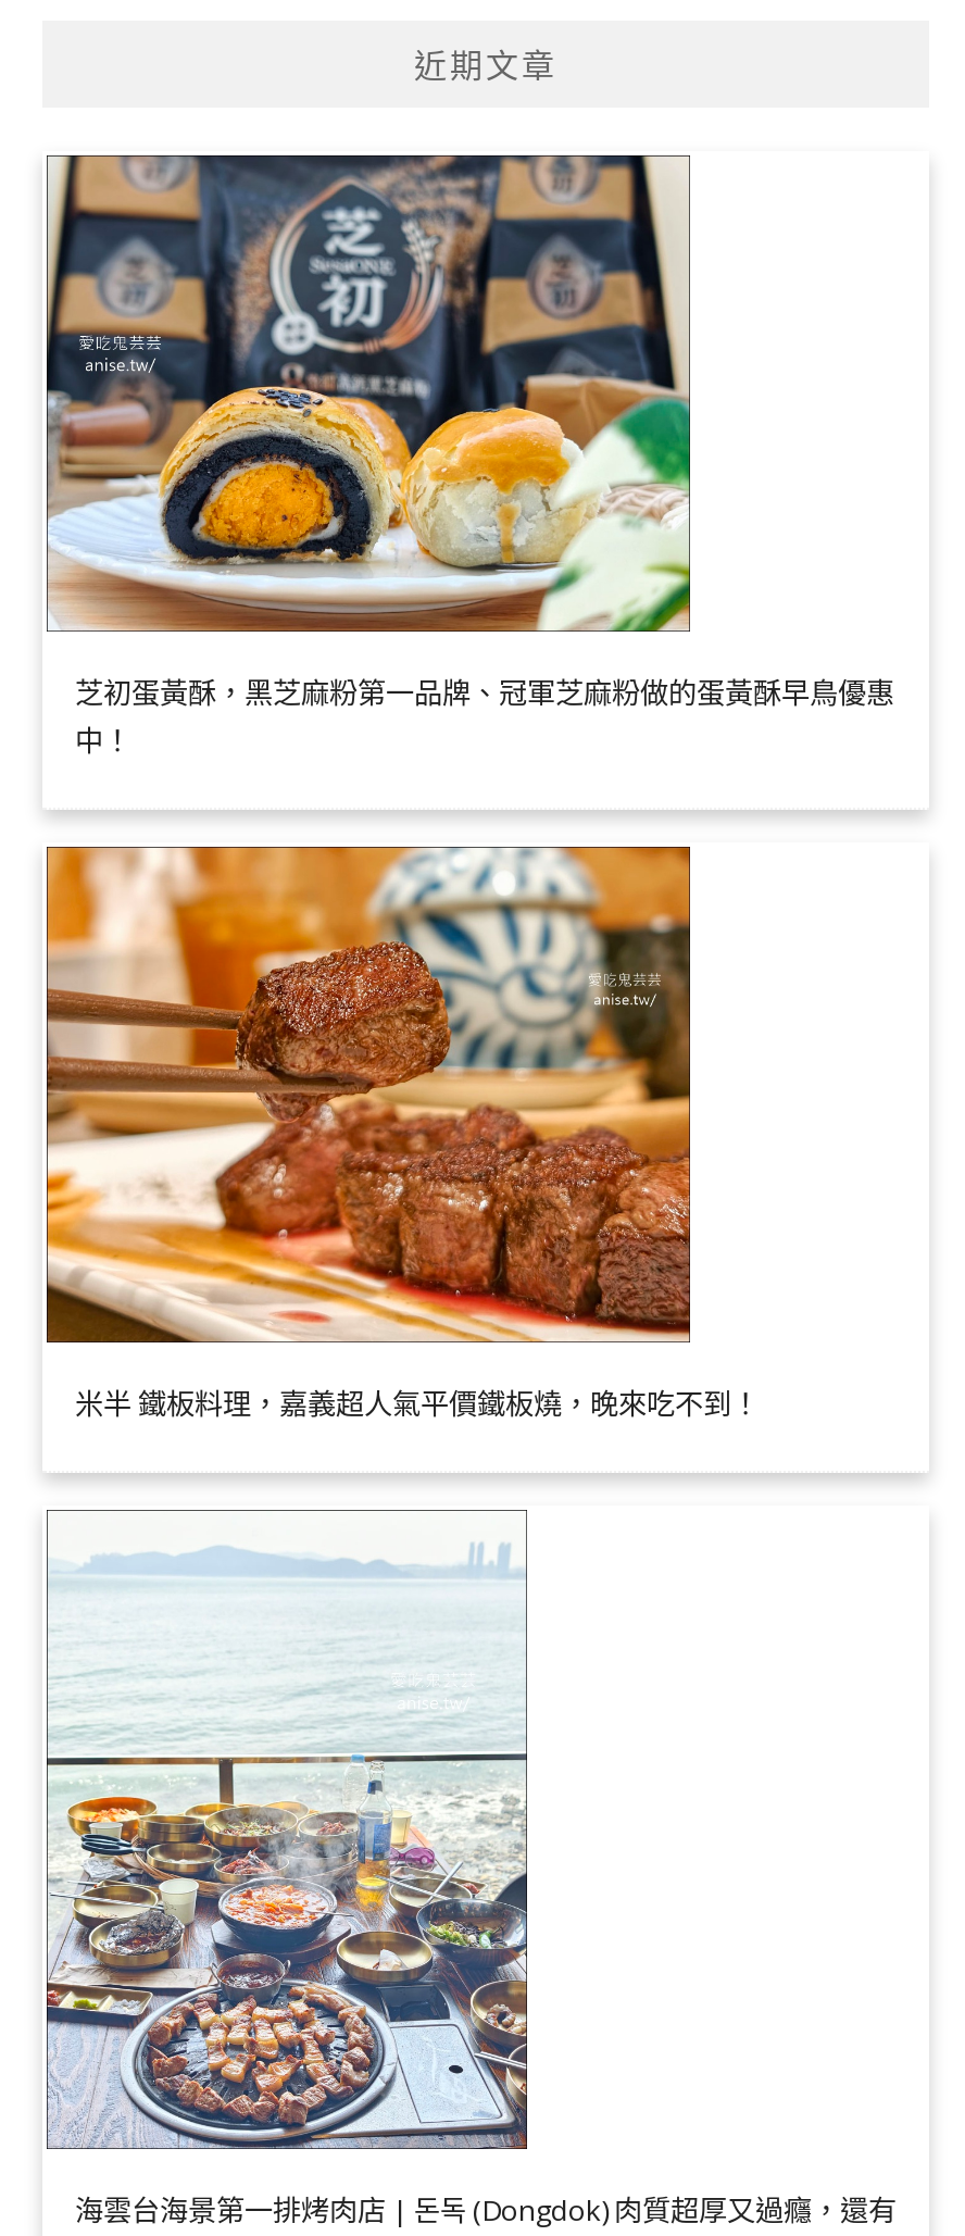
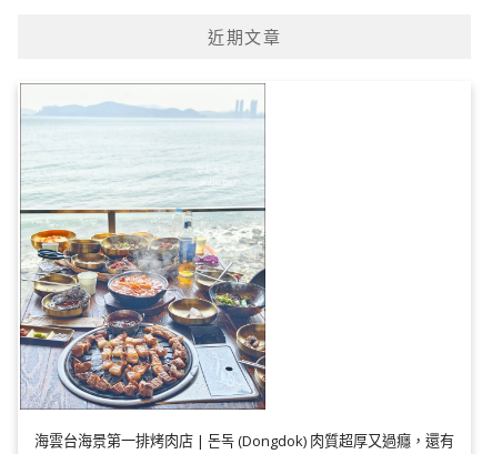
[45,153,894,761] [image] | 芝初蛋黃酥，黑芝麻粉第一品牌、冠軍芝麻粉做的蛋黃酥早鳥優惠 | 中！ -> none
[45,845,760,1422] [image] | 米半 鐵板料理，嘉義超人氣平價鐵板燒，晚來吃不到！ -> none

